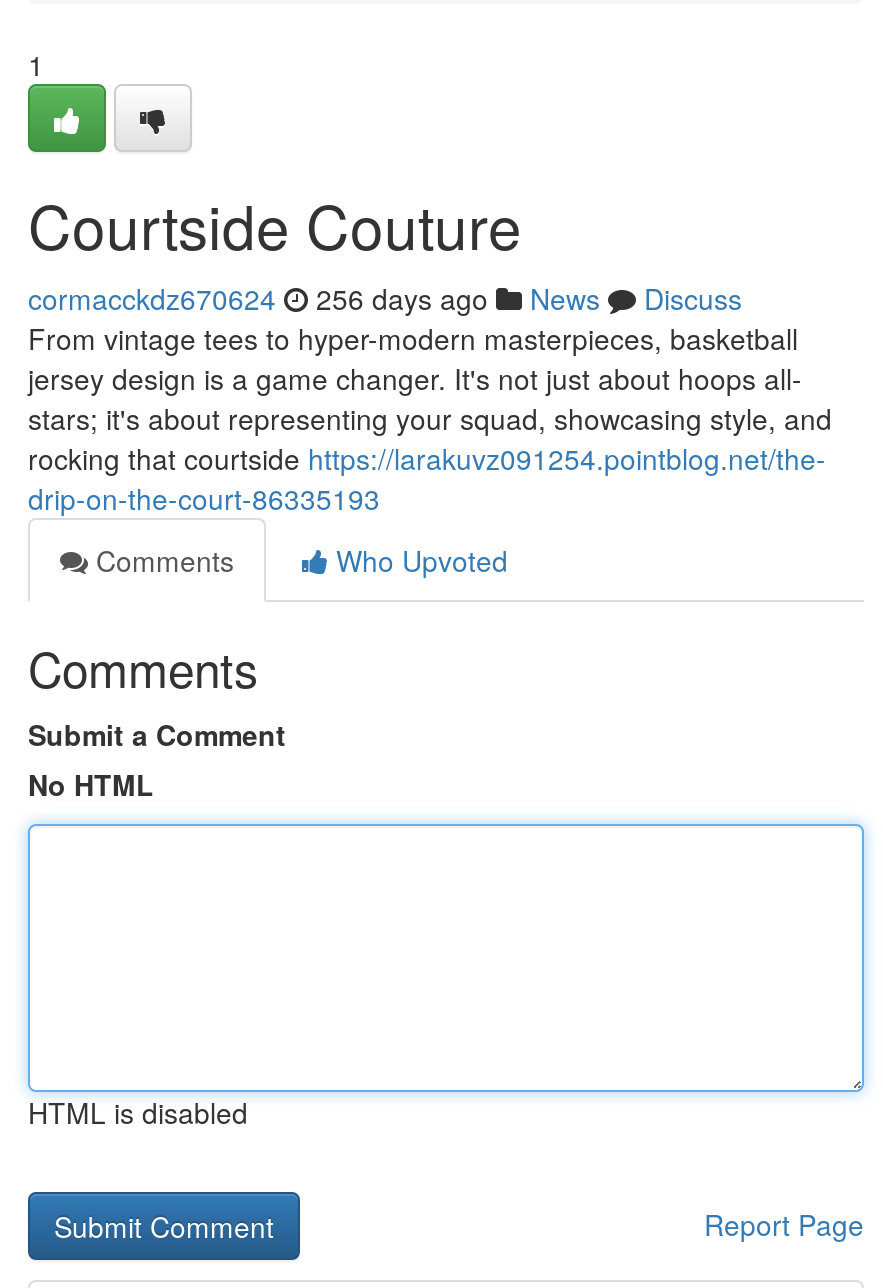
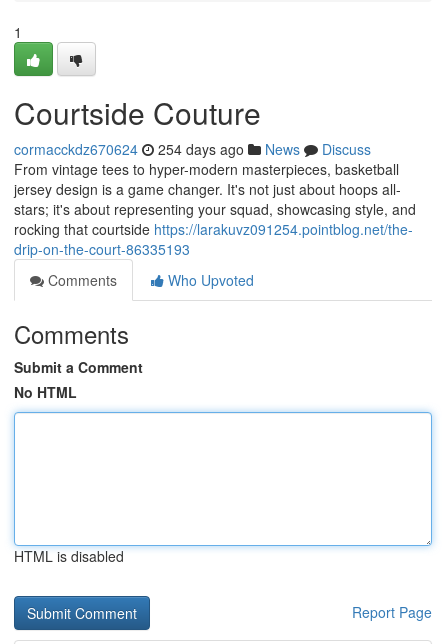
[28,278,742,318] cormacckdz670624 256 days ago News Discuss -> [14,139,371,159] cormacckdz670624 254 days ago News Discuss

